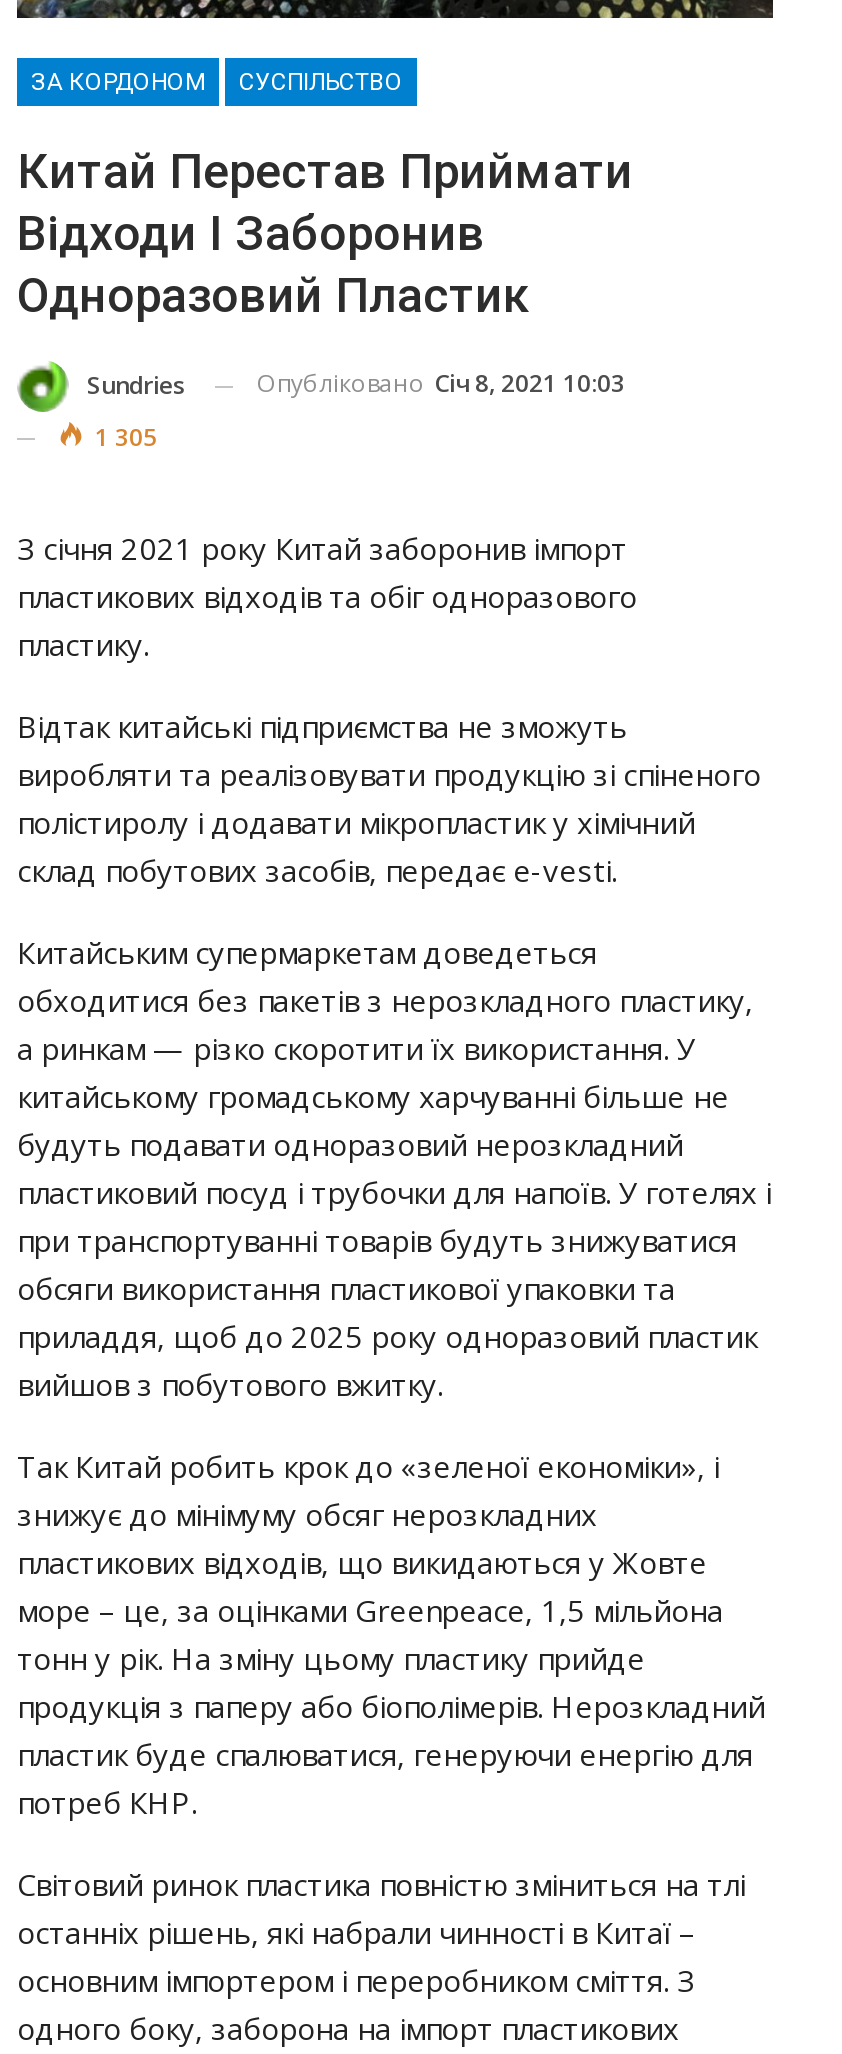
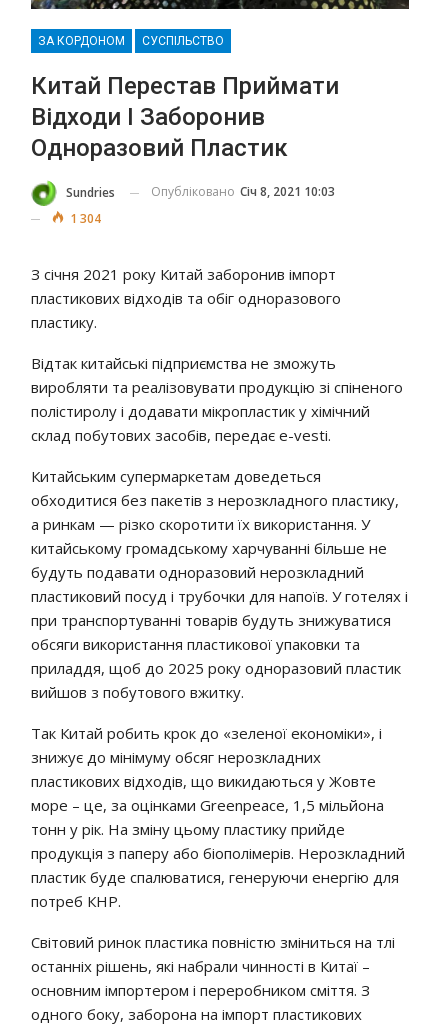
[89,420,157,454] 1 305 -> [67,210,101,227] 1 304

